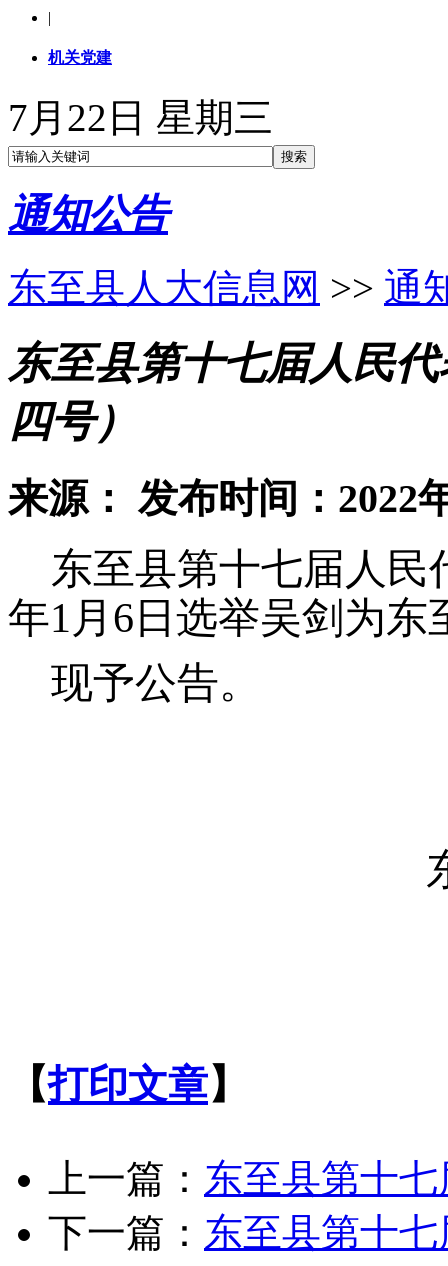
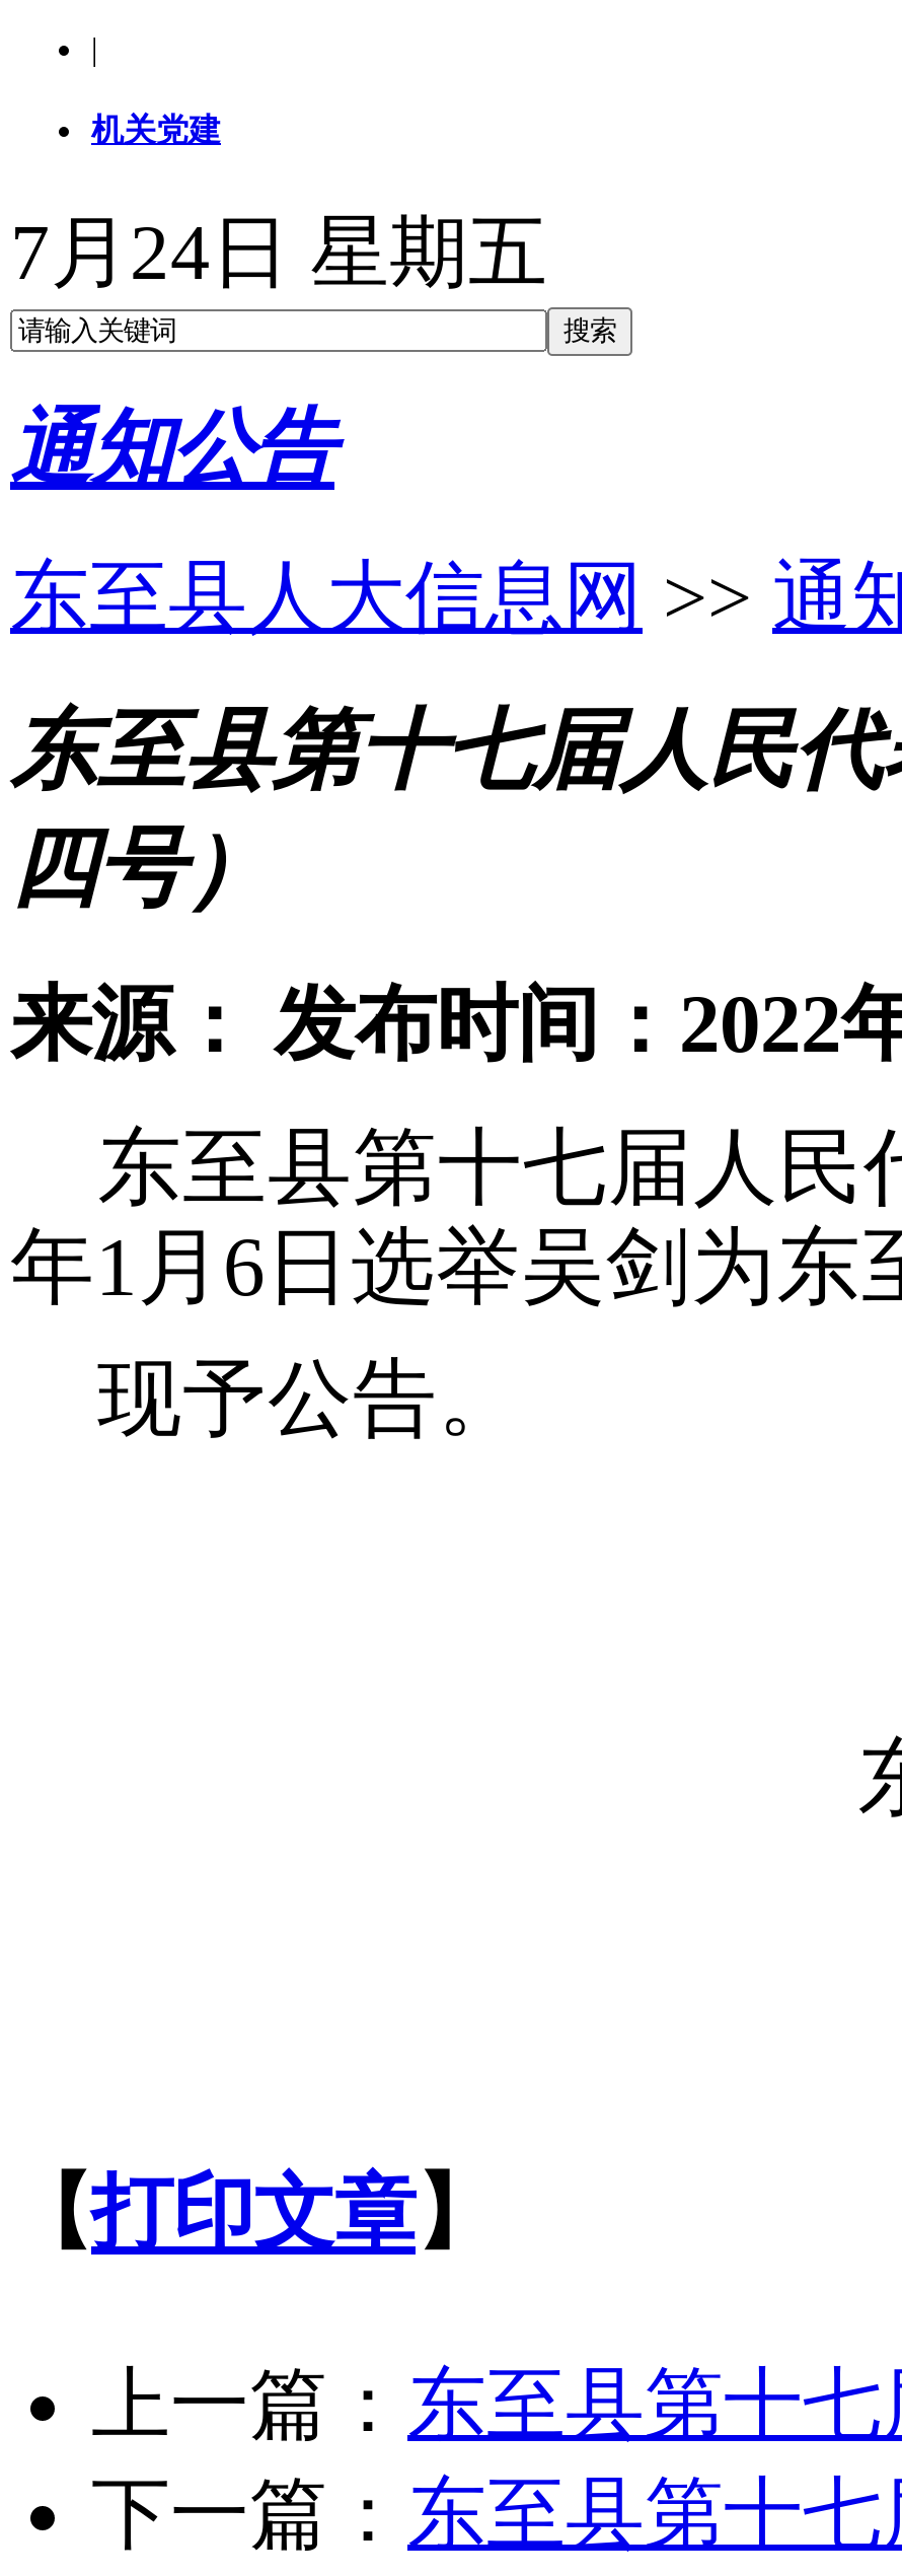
[8,96,273,139] 7月22日 星期三 -> [10,207,547,295] 7月24日 星期五

